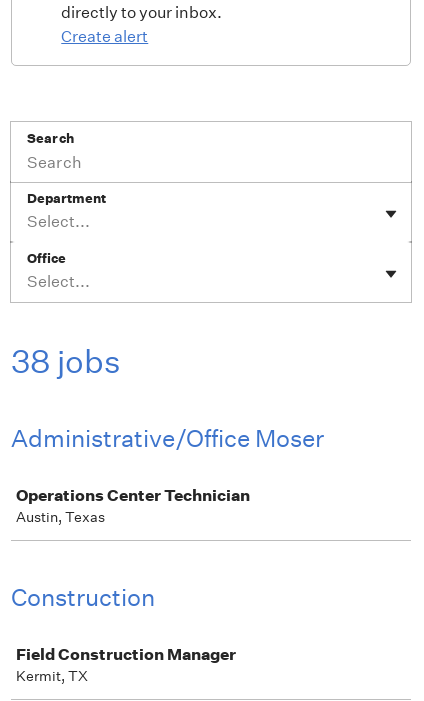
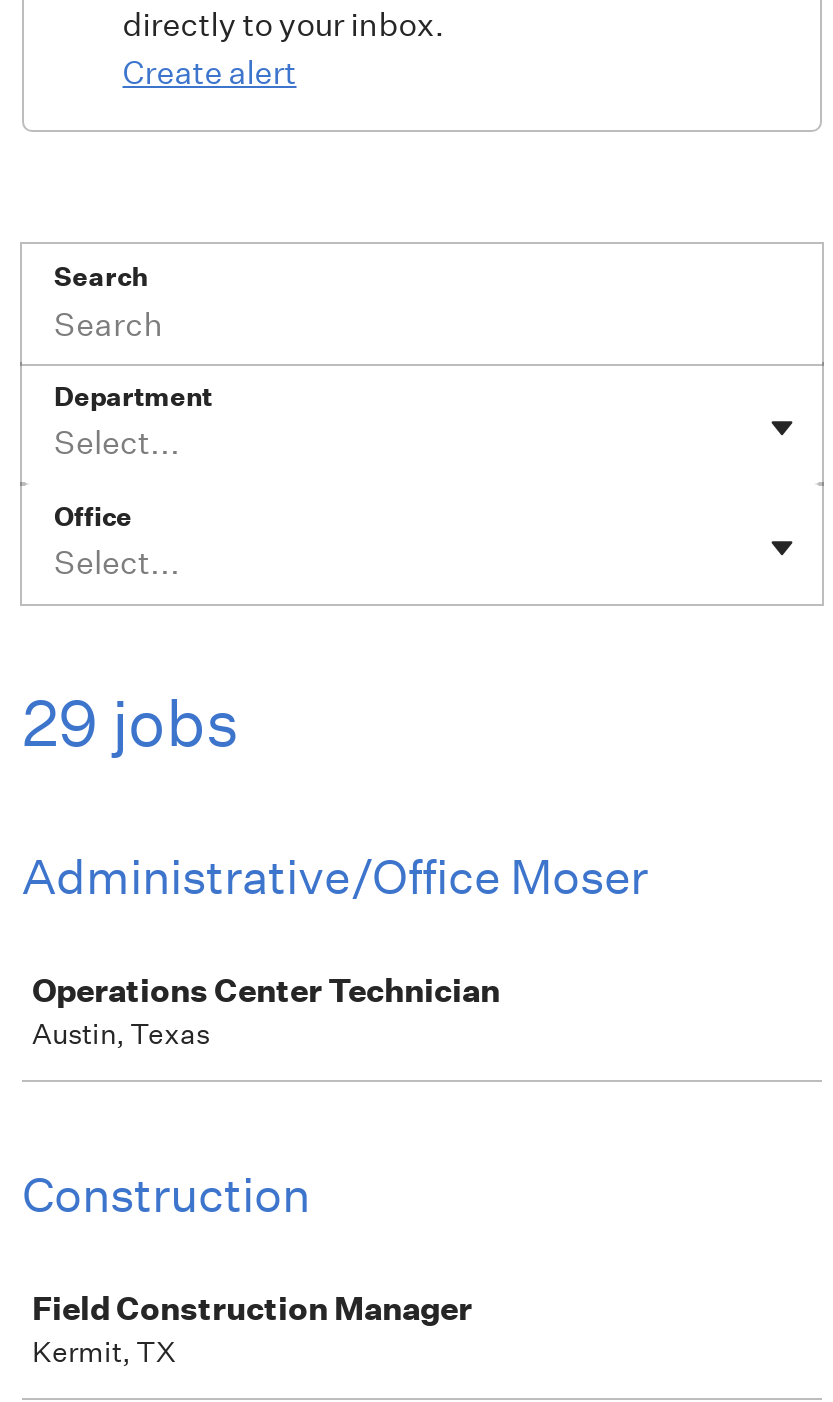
[11,342,121,381] 38 jobs -> [22,684,240,762] 29 jobs

